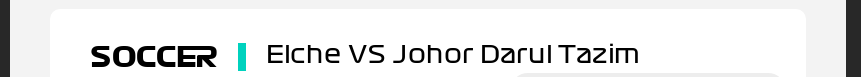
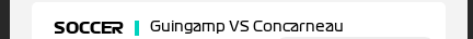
[266,43,640,67] Elche VS Johor Darul Tazim -> [150,21,344,34] Guingamp VS Concarneau

